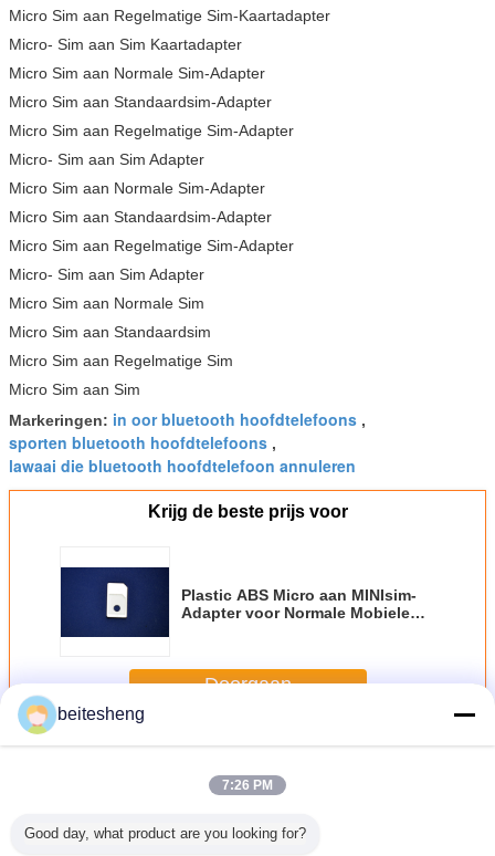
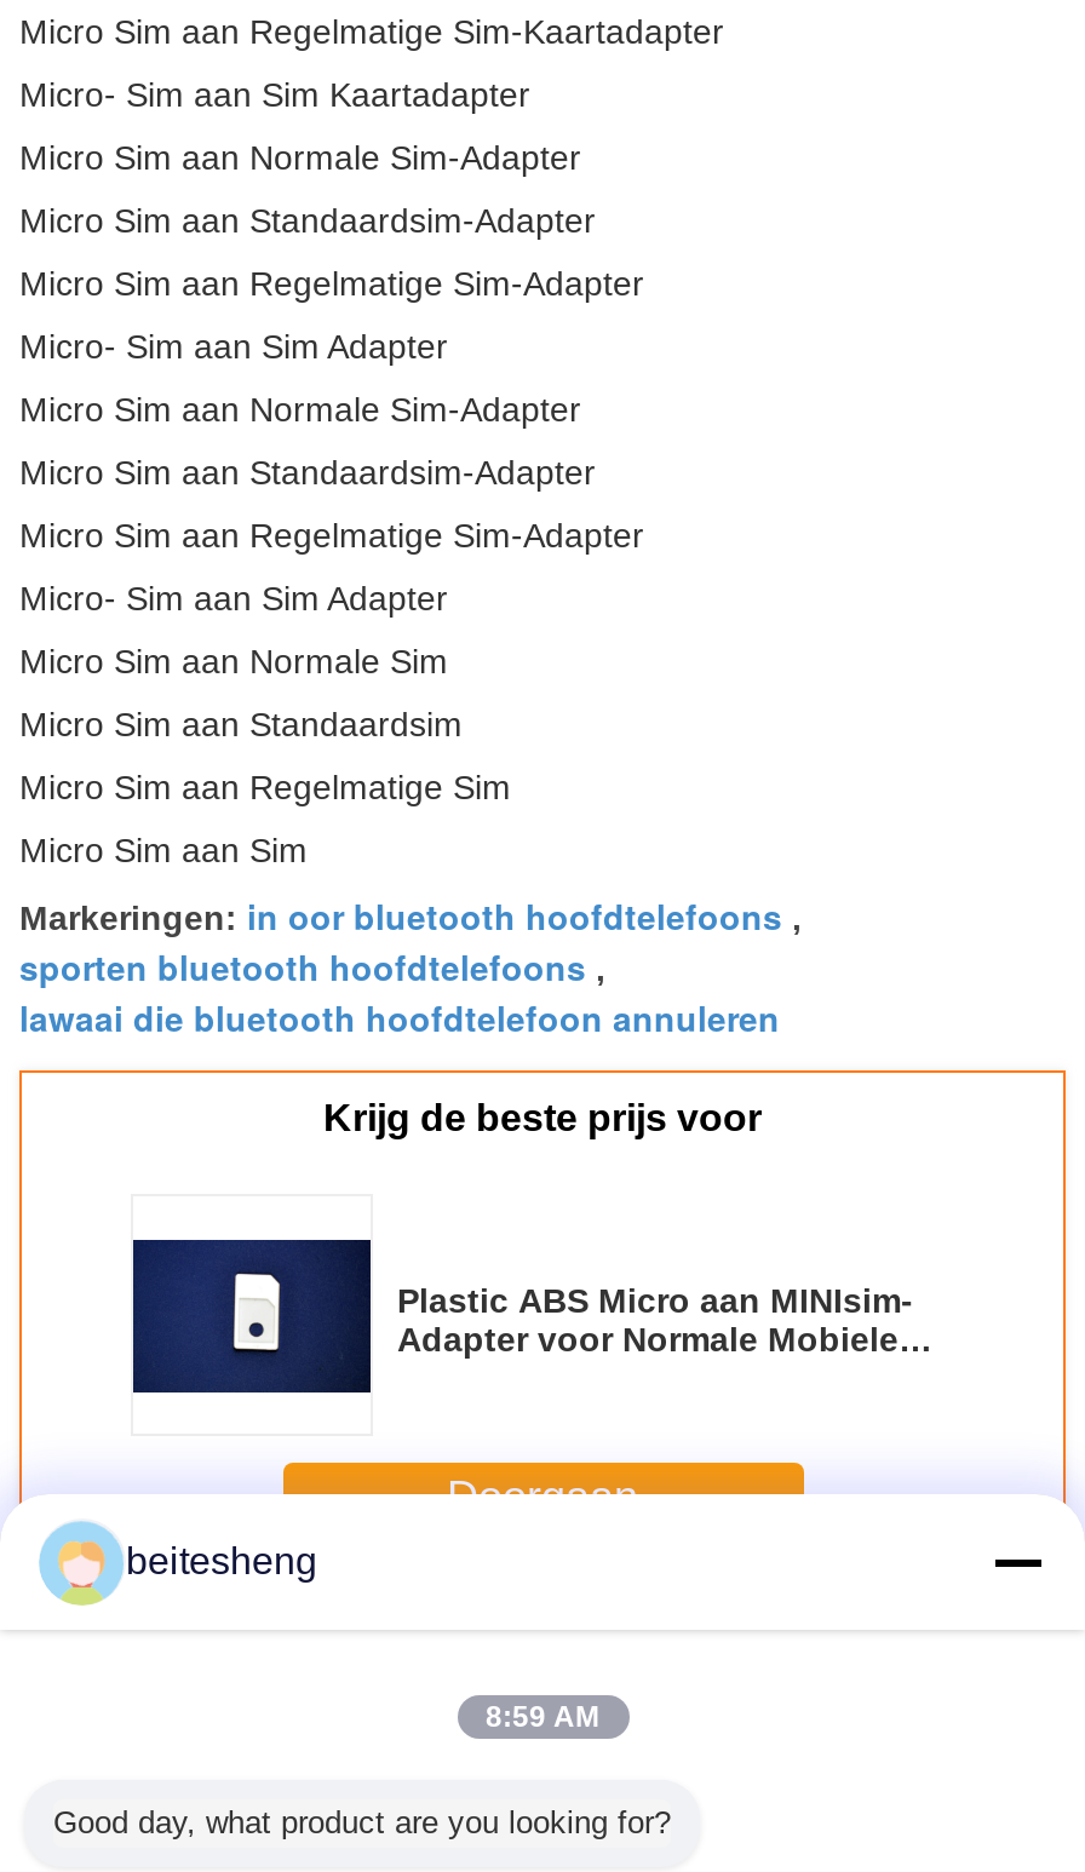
[222,777,273,793] 7:26 PM -> [486,1700,599,1734] 8:59 AM

